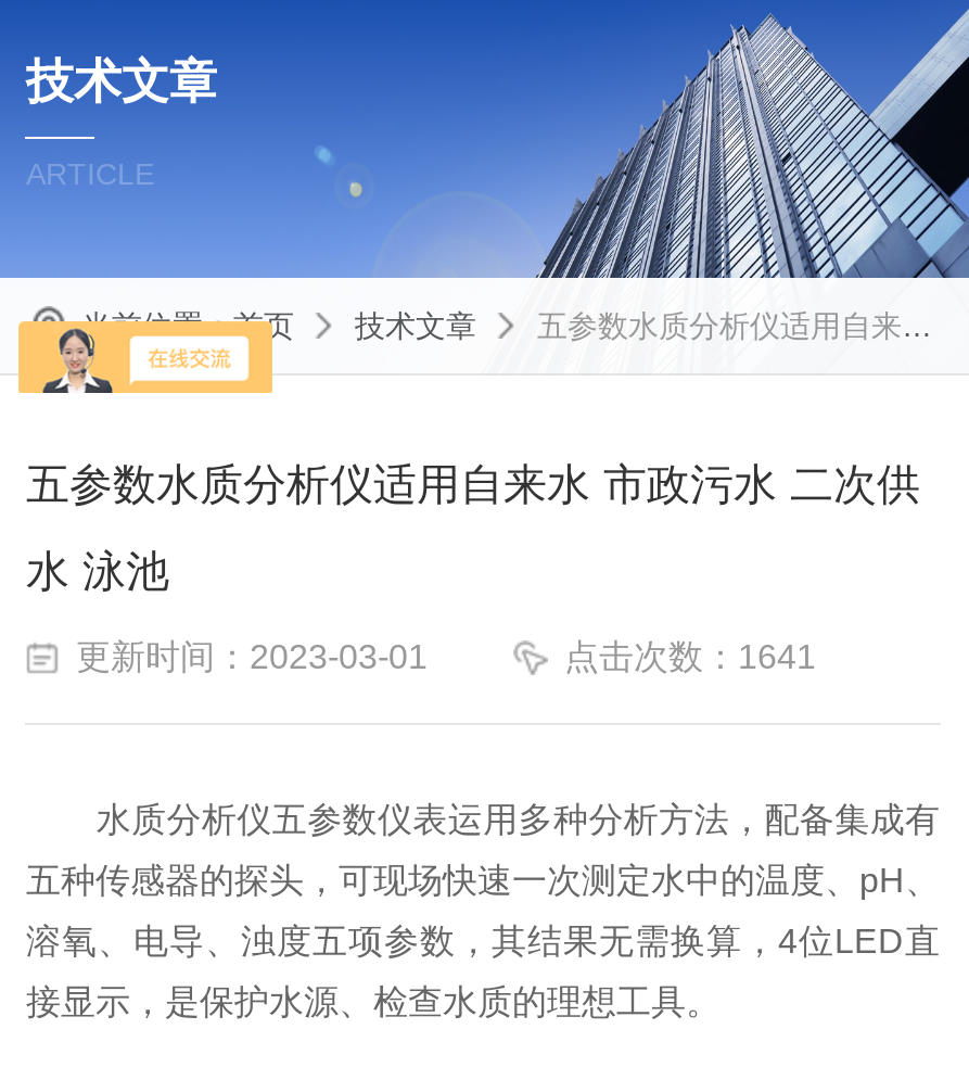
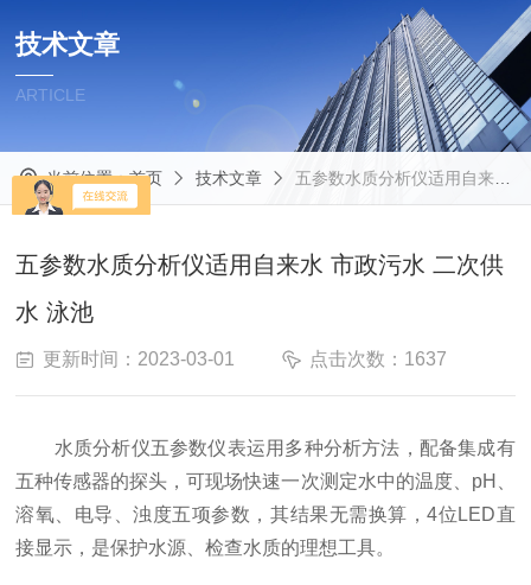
[564,638,816,675] 点击次数：1641 -> [310,349,447,369] 点击次数：1637

